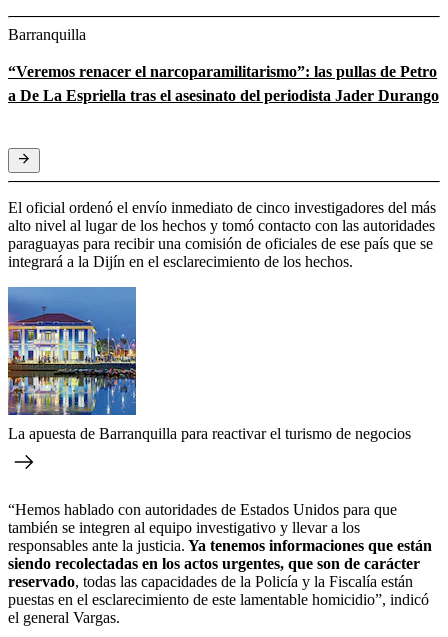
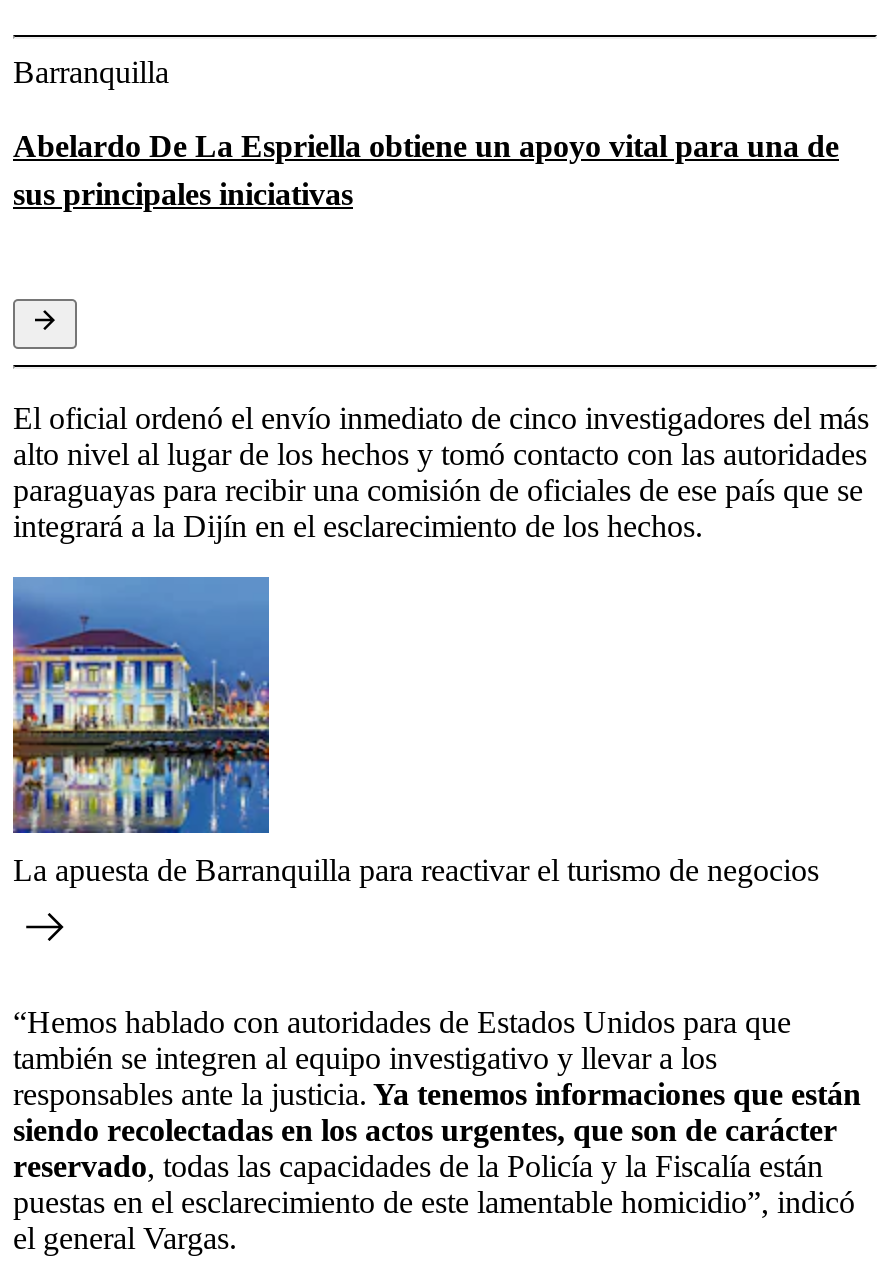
[8,63,439,104] “Veremos renacer el narcoparamilitarismo”: las pullas de Petro | a De La Espriella tras el asesinato del periodista Jader Durango -> [13,128,839,210] Abelardo De La Espriella obtiene un apoyo vital para una de | sus principales iniciativas

